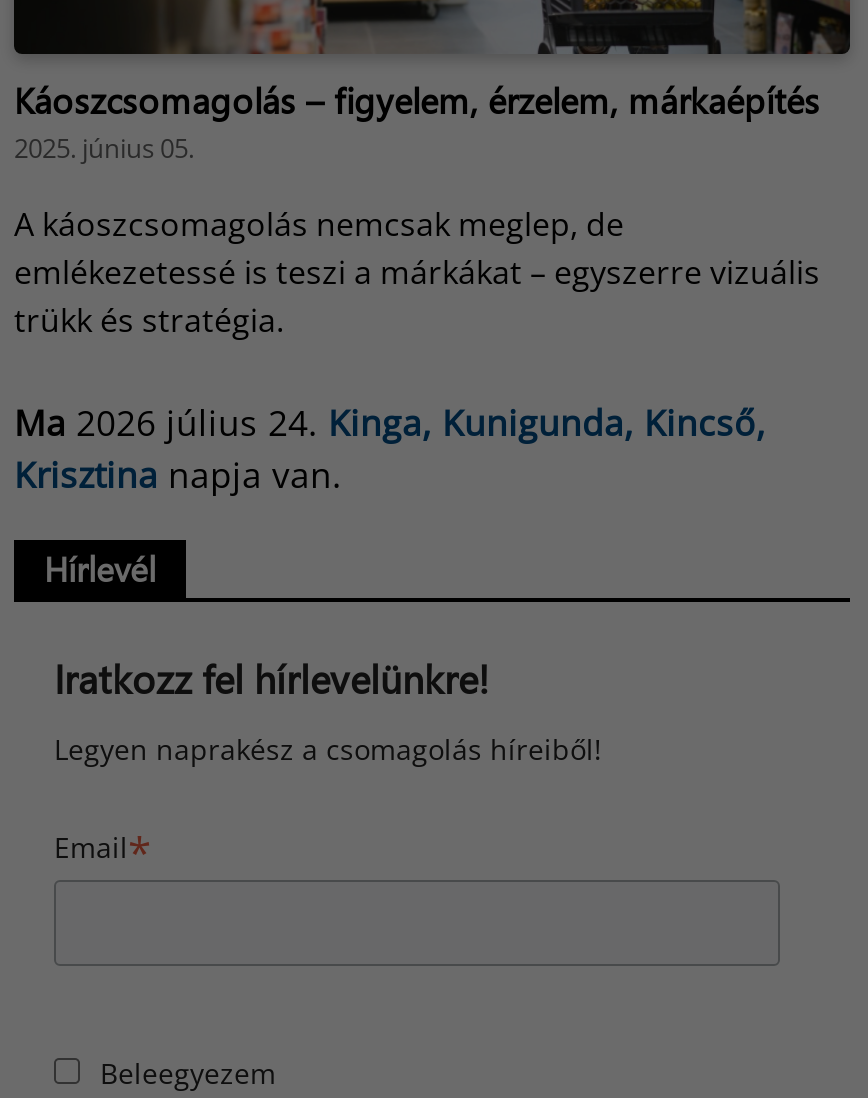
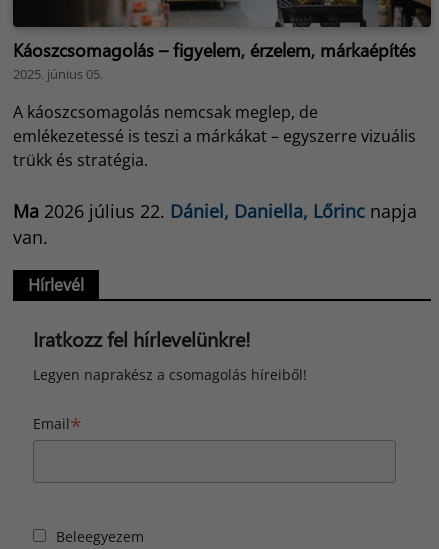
[14,398,766,498] Ma 2026 július 24. Kinga, Kunigunda, Kincső, | Krisztina napja van. -> [13,199,417,249] Ma 2026 július 22. Dániel, Daniella, Lőrinc napja | van.

